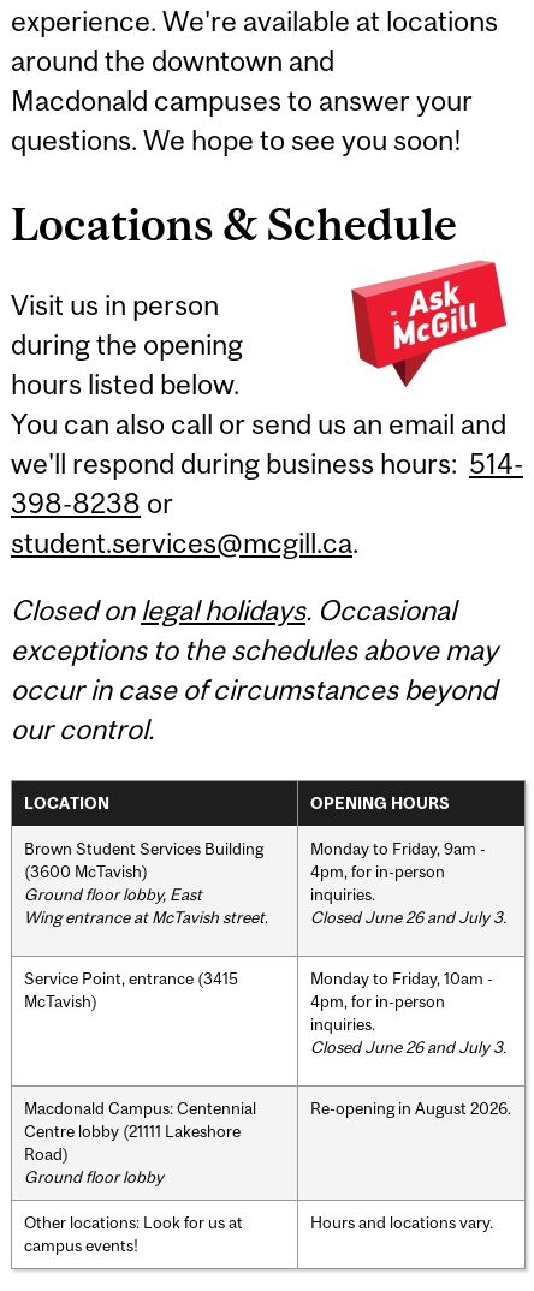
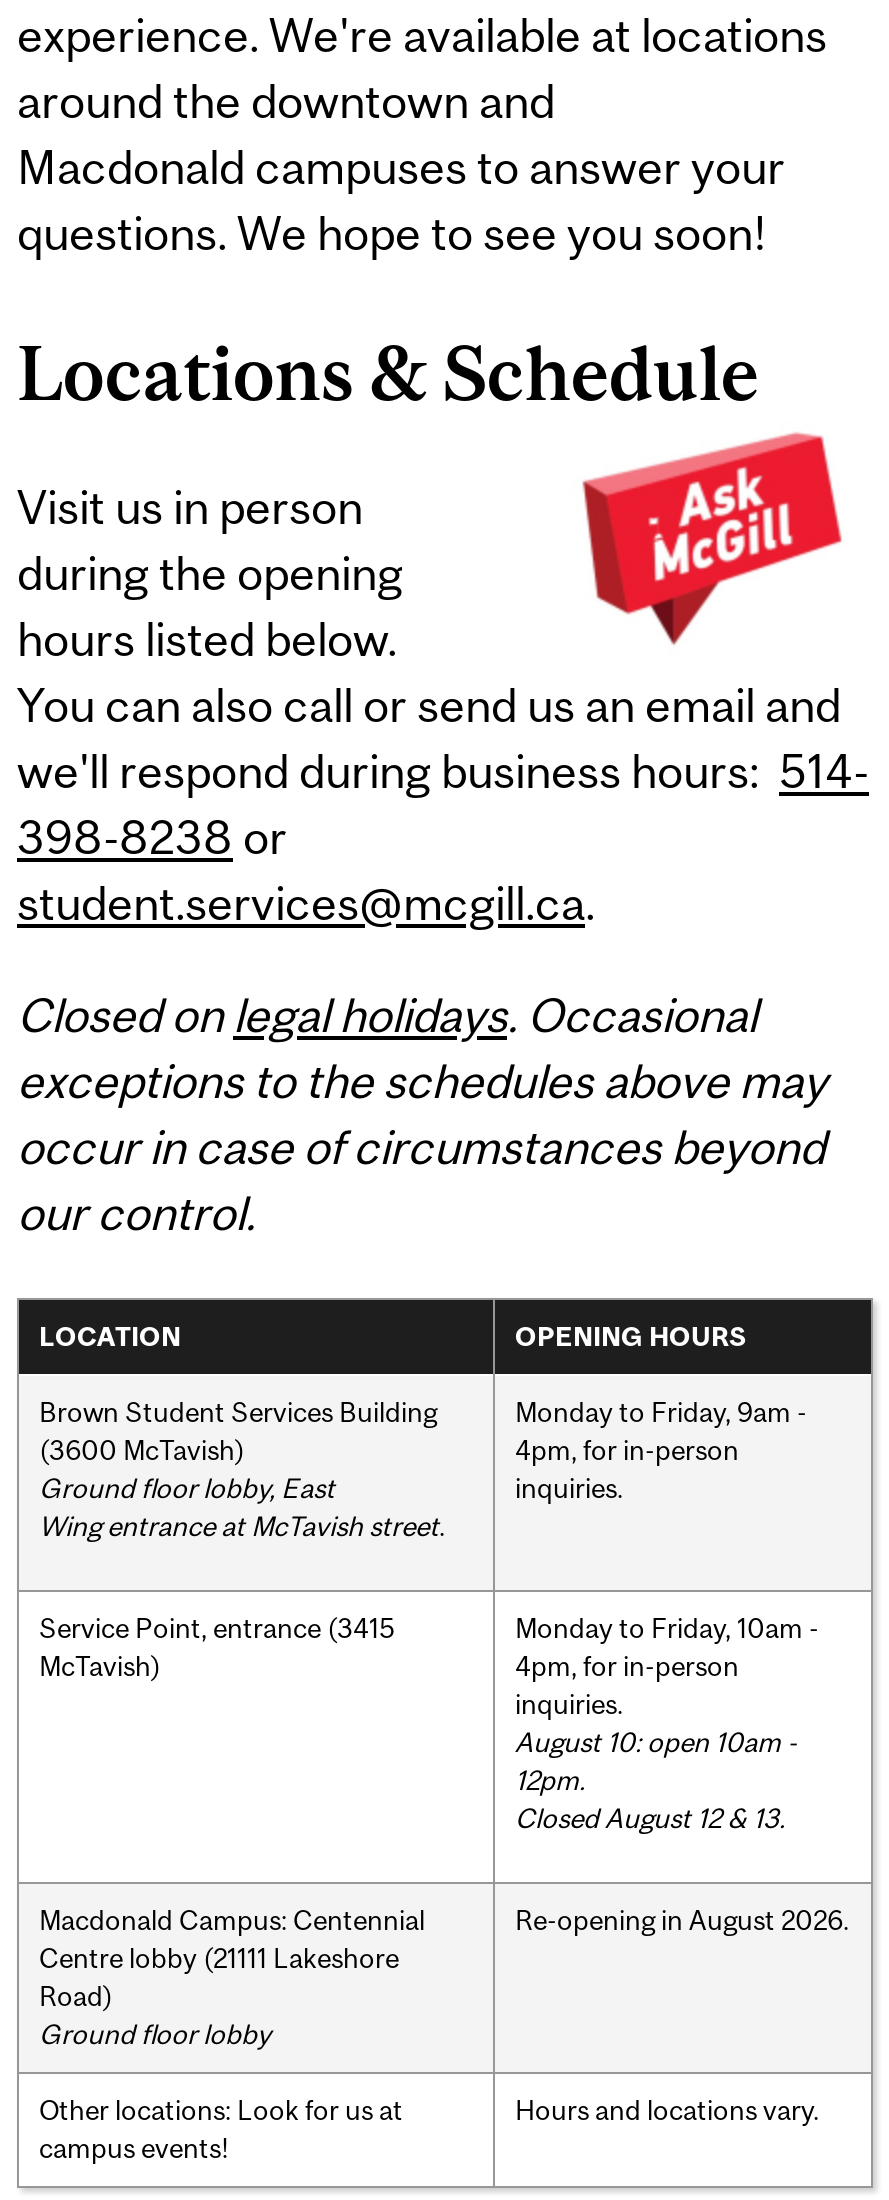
[310,907,506,926] Closed June 26 and July 3. -> none
[310,1037,506,1056] Closed June 26 and July 3. -> [515,1725,797,1833] August 10: open 10am - | 12pm. | Closed August 12 & 13.

